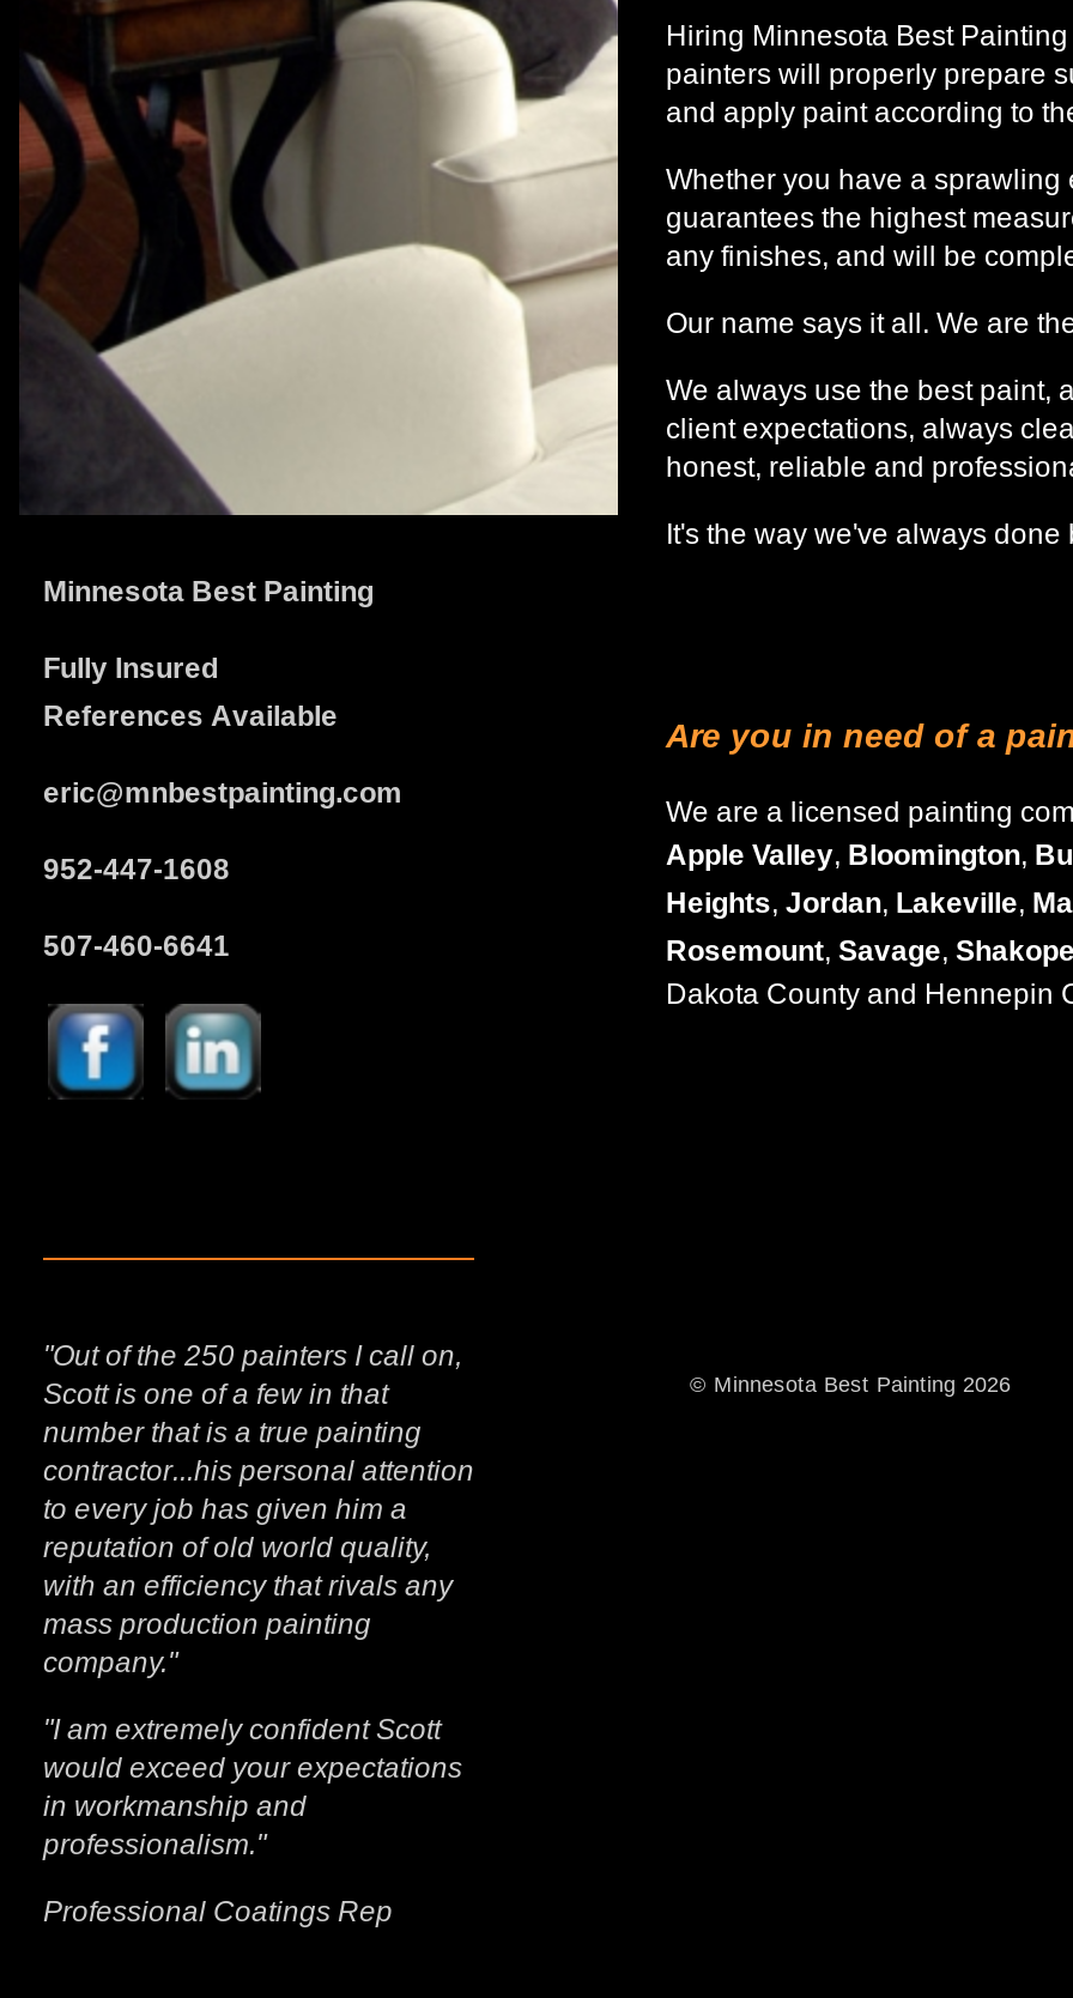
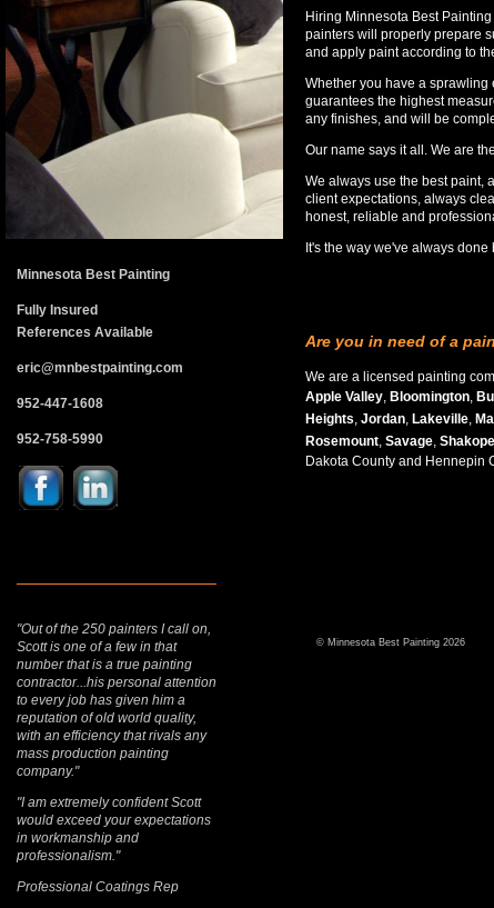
[43,930,230,963] 507-460-6641 -> [17,431,103,447] 952-758-5990

